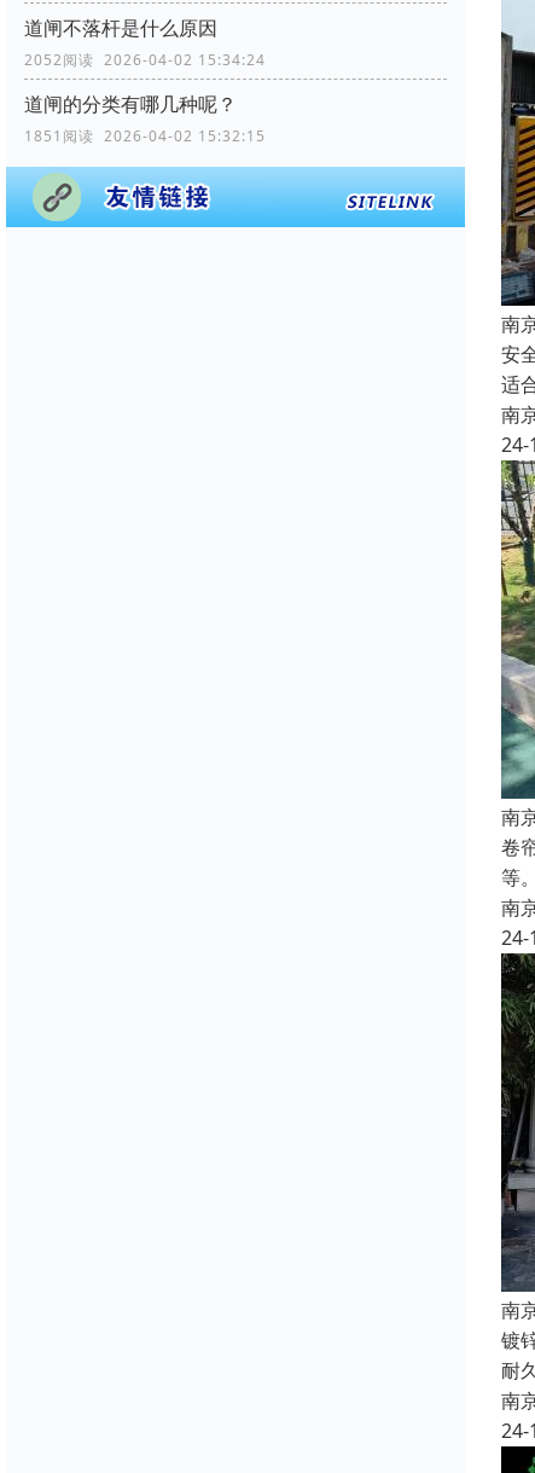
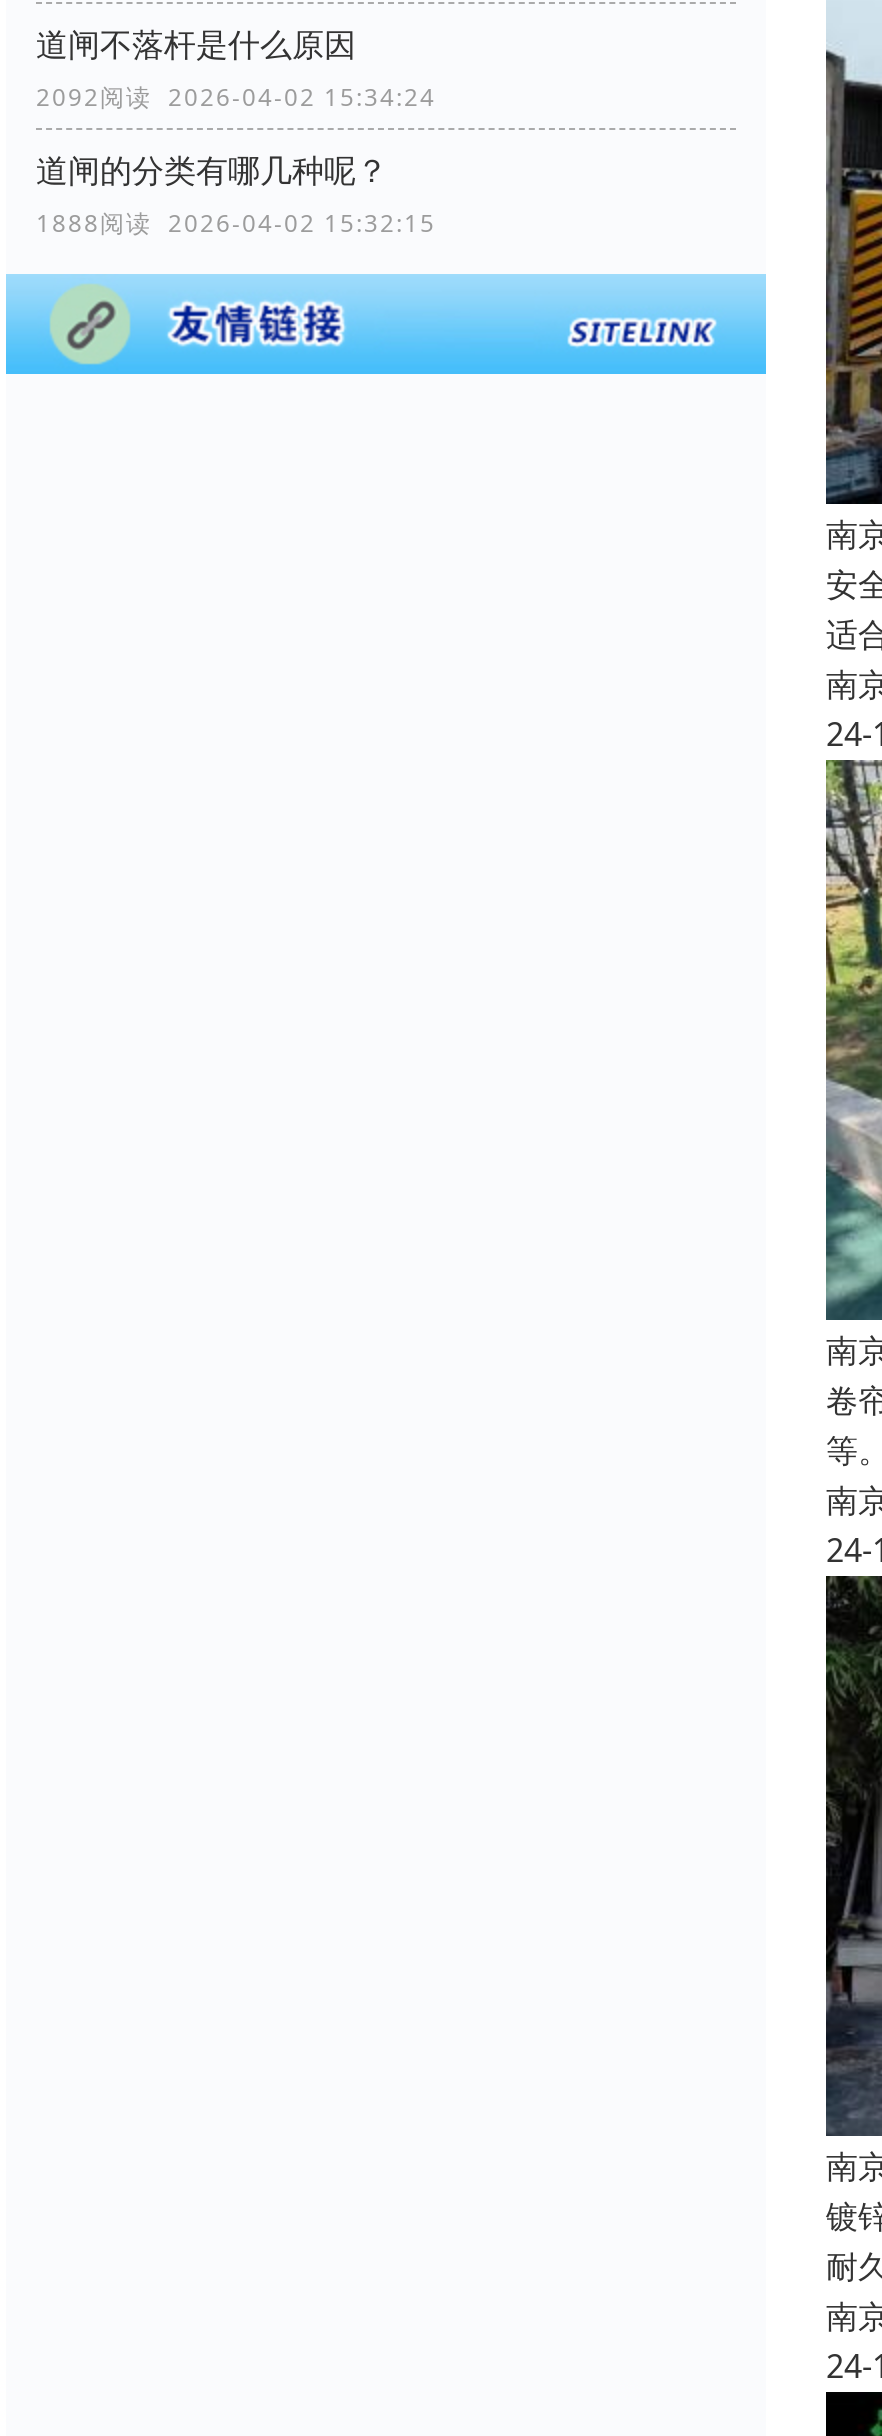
[24,50,266,70] 2052阅读 2026-04-02 15:34:24 -> [36,80,436,114] 2092阅读 2026-04-02 15:34:24
[24,126,266,146] 1851阅读 2026-04-02 15:32:15 -> [36,206,436,240] 1888阅读 2026-04-02 15:32:15

